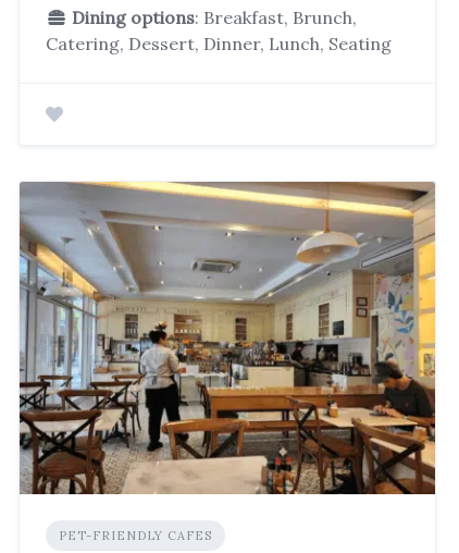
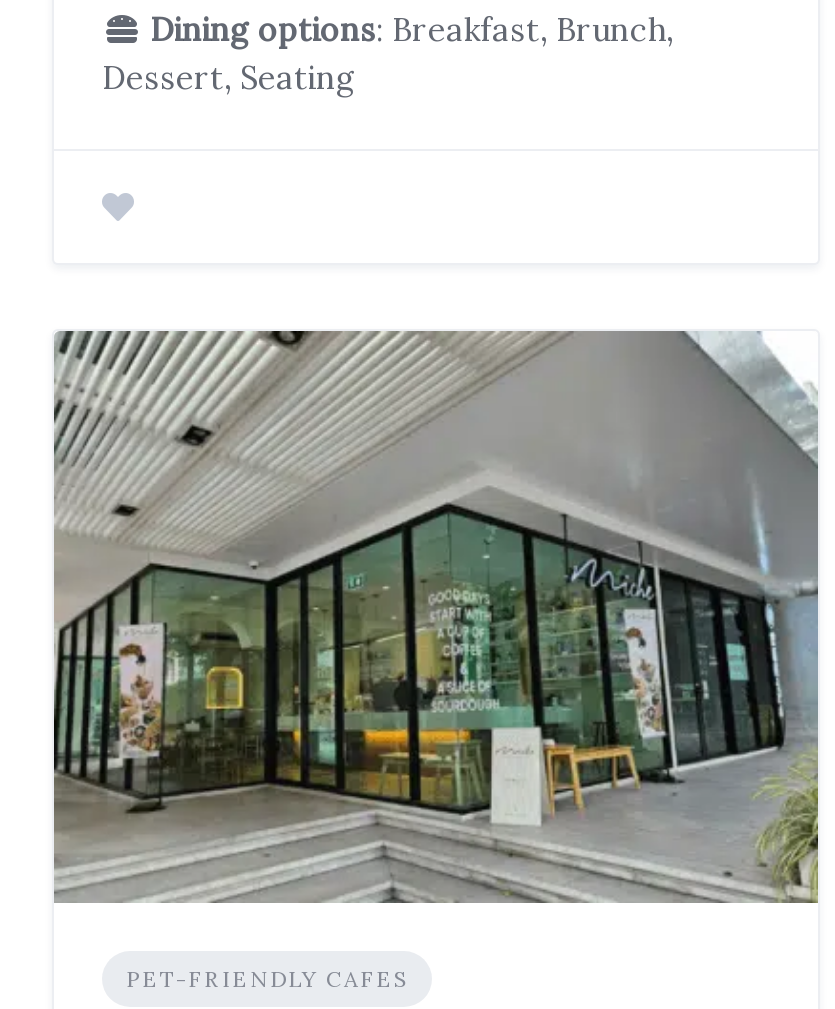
[46,33,392,55] Catering, Dessert, Dinner, Lunch, Seating -> [102,57,356,97] Dessert, Seating
[18,181,436,495] [image] -> [54,328,820,904] [image]

